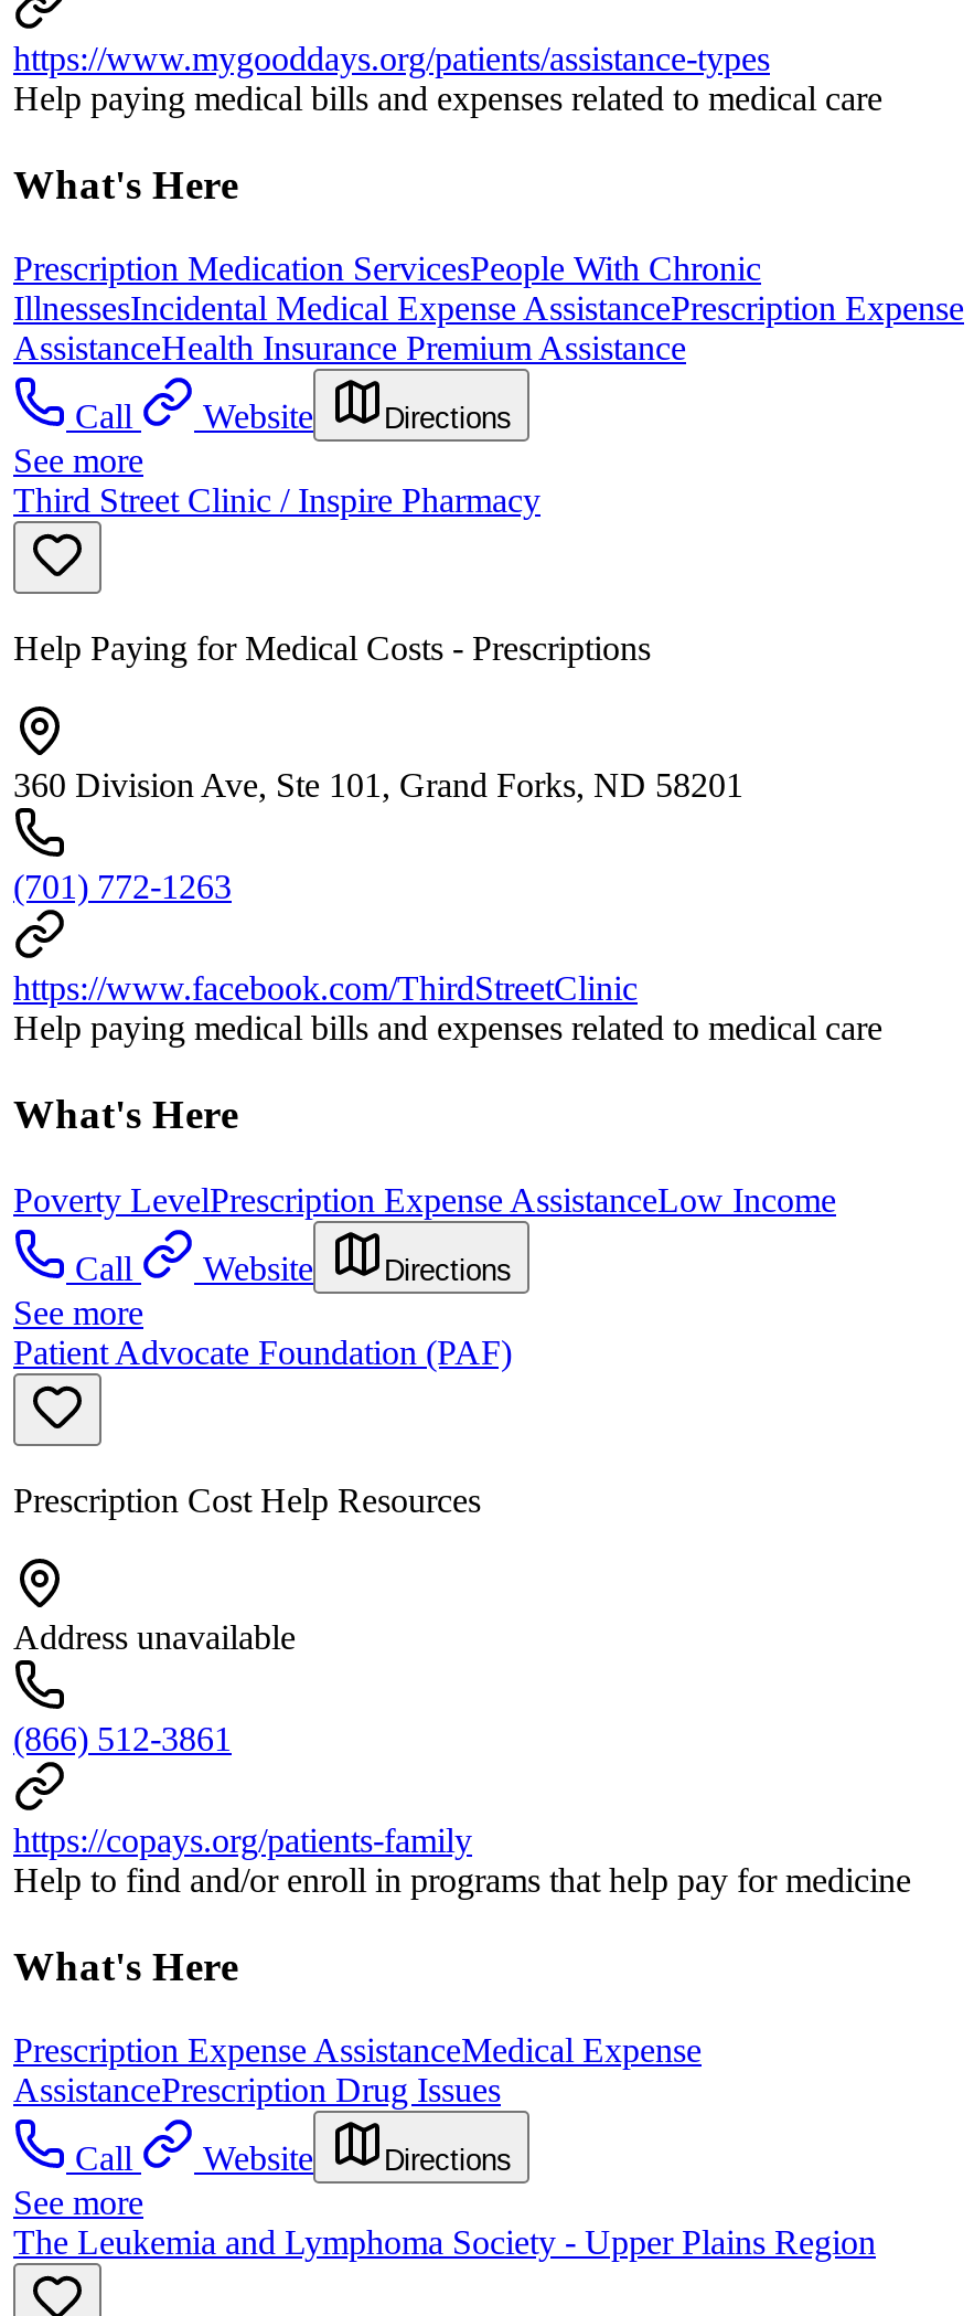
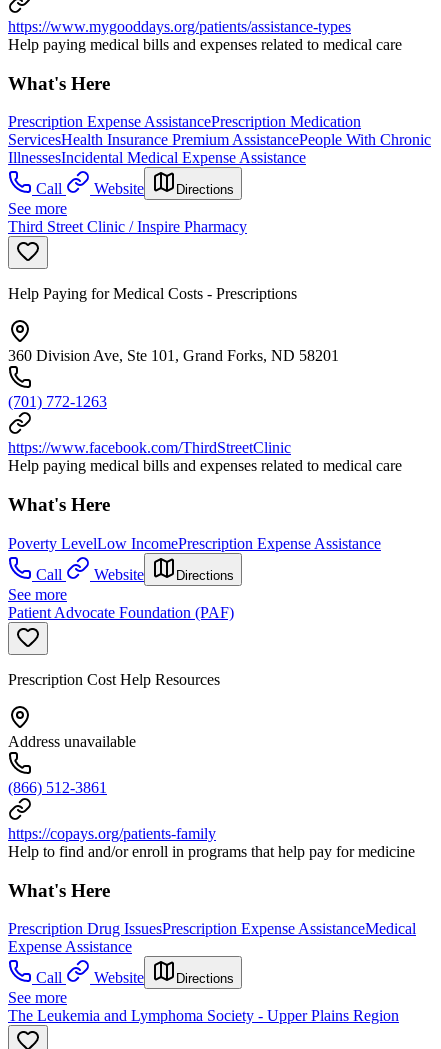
[13,250,964,367] Prescription Medication ServicesPeople With Chronic | IllnessesIncidental Medical Expense AssistancePrescription Expense | AssistanceHealth Insurance Premium Assistance -> [8,113,431,166] Prescription Expense AssistancePrescription Medication | ServicesHealth Insurance Premium AssistancePeople With Chronic | IllnessesIncidental Medical Expense Assistance
[13,1181,836,1218] Poverty LevelPrescription Expense AssistanceLow Income -> [8,535,381,552] Poverty LevelLow IncomePrescription Expense Assistance
[13,2032,702,2109] Prescription Expense AssistanceMedical Expense | AssistancePrescription Drug Issues -> [8,920,416,955] Prescription Drug IssuesPrescription Expense AssistanceMedical | Expense Assistance

